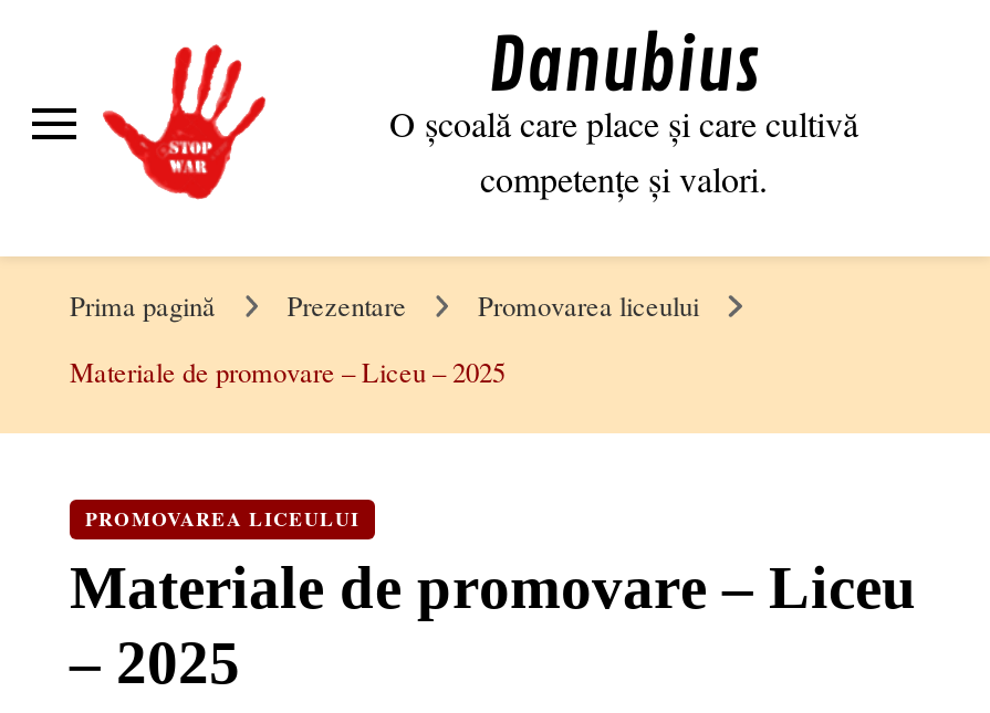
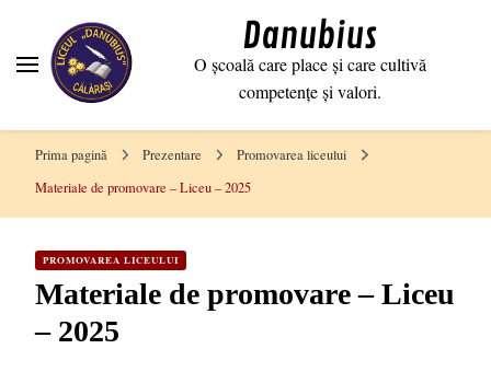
[101,38,267,201] [image] -> [50,21,134,104] [image]

